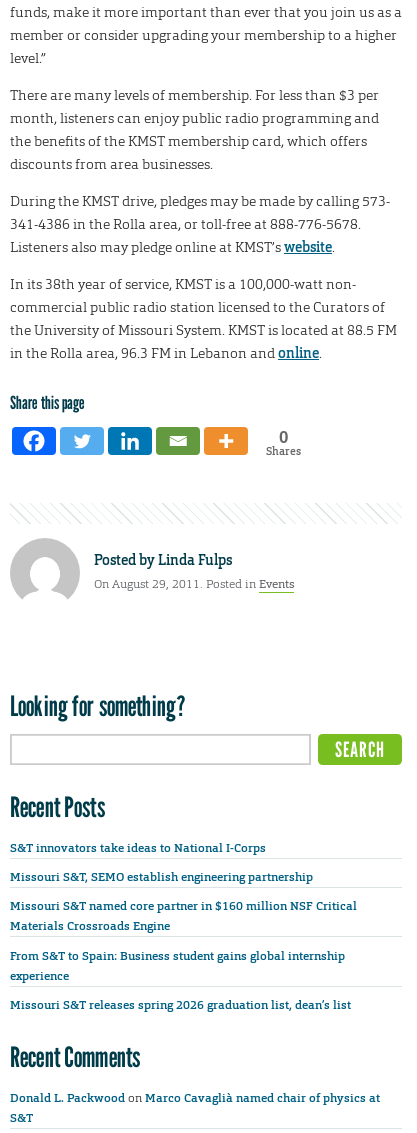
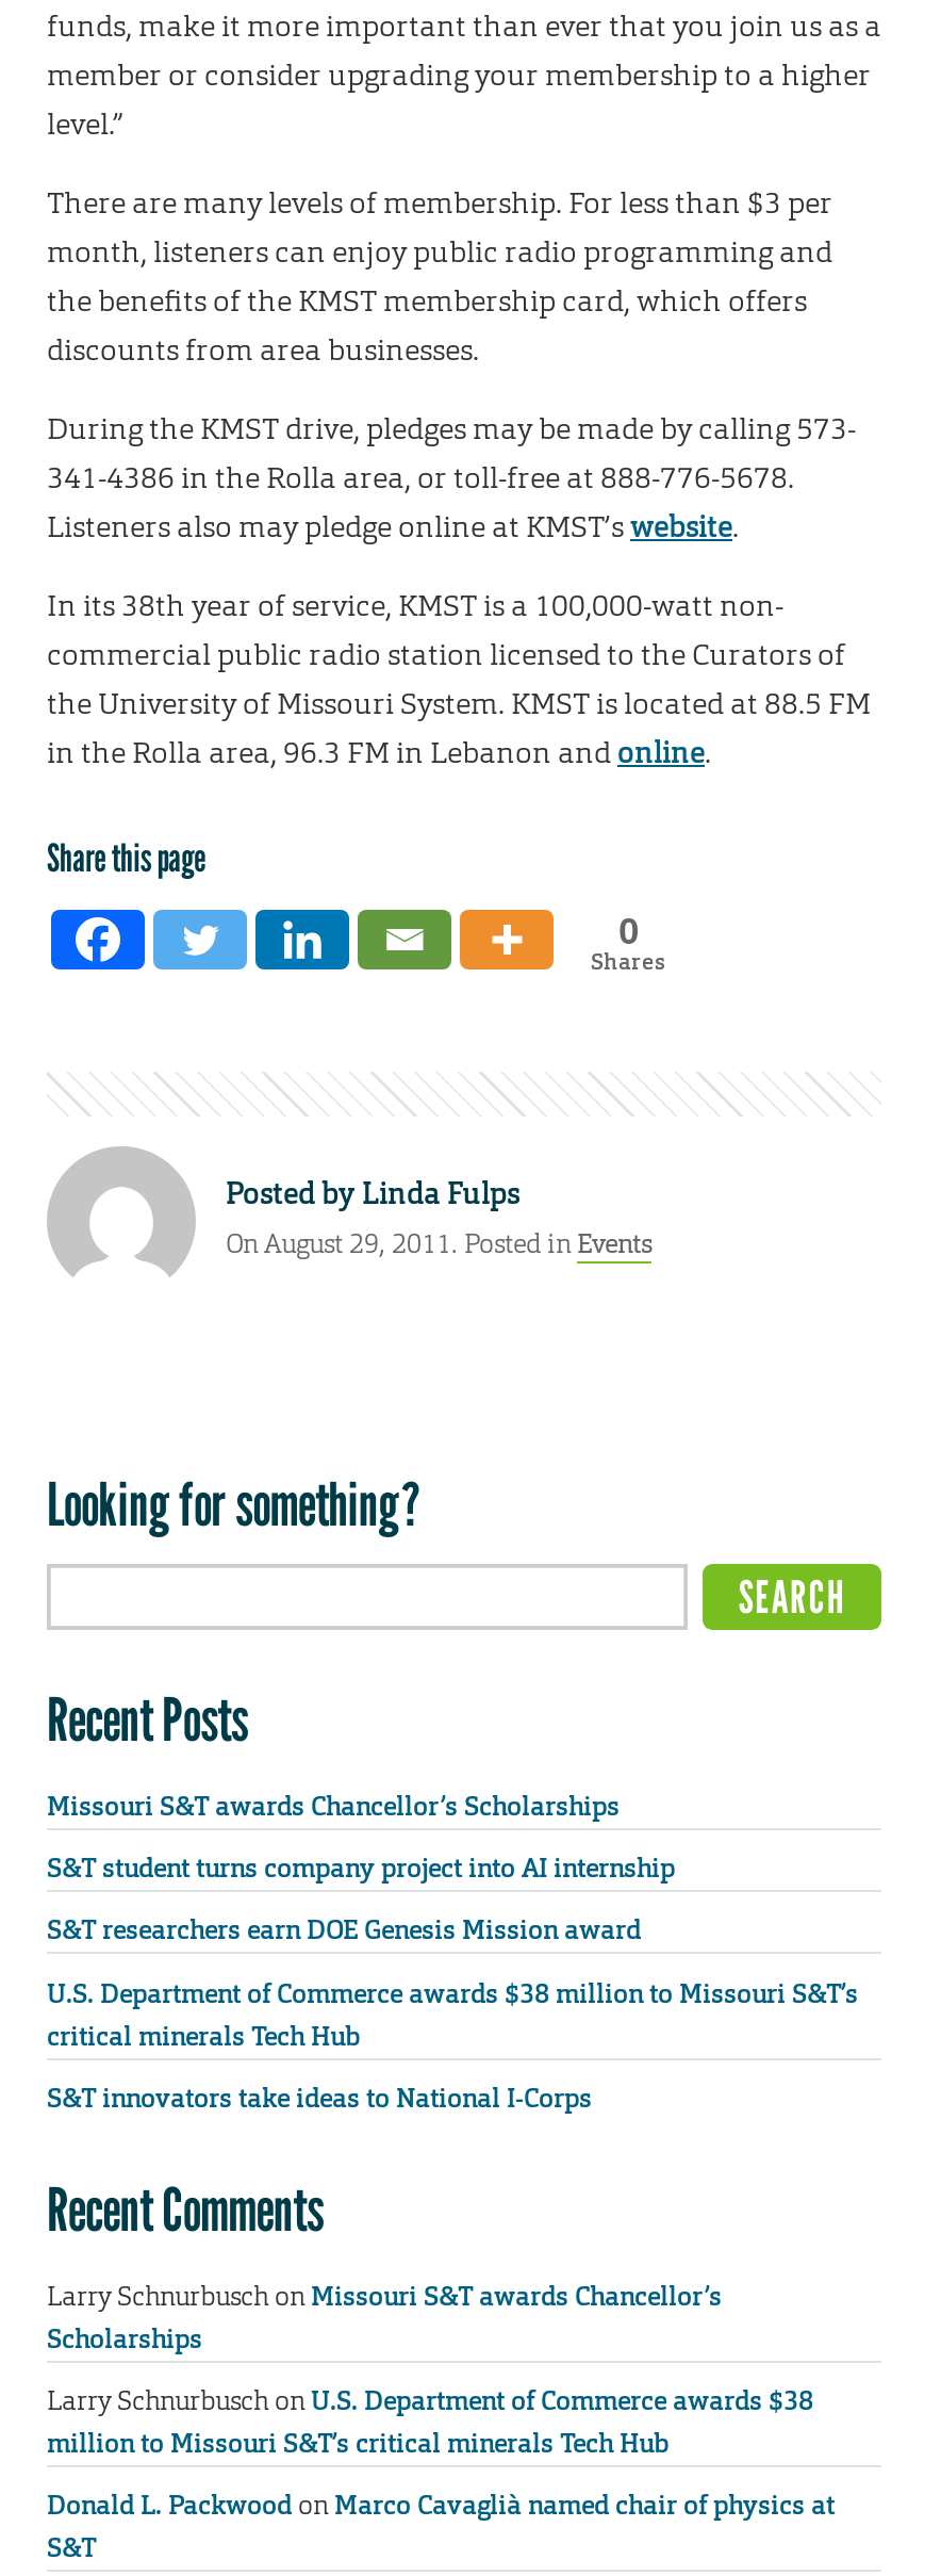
none -> [47,1790,858,2053] Missouri S&T awards Chancellor’s Scholarships | S&T student turns company project into AI internship | S&T researchers earn DOE Genesis Mission award | U.S. Department of Commerce awards $38 million to Missouri S&T’s | critical minerals Tech Hub
moved [10,840,266,856] -> [47,2081,592,2115]: S&T innovators take ideas to National I-Corps
[10,869,357,1013] Missouri S&T, SEMO establish engineering partnership | Missouri S&T named core partner in $160 million NSF Critical | Materials Crossroads Engine | From S&T to Spain: Business student gains global internship | experience | Missouri S&T releases spring 2026 graduation list, dean’s list -> none
moved [10,1040,140,1074] -> [47,2173,324,2245]: Recent Comments
none -> [47,2280,813,2462] Larry Schnurbusch on Missouri S&T awards Chancellor’s | Scholarships | Larry Schnurbusch on U.S. Department of Commerce awards $38 | million to Missouri S&T’s critical minerals Tech Hub

